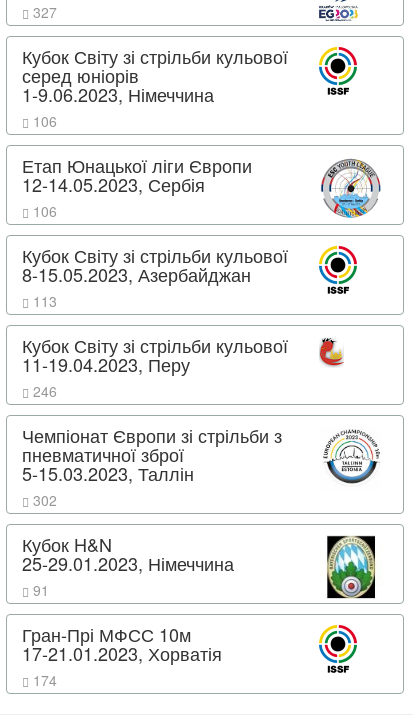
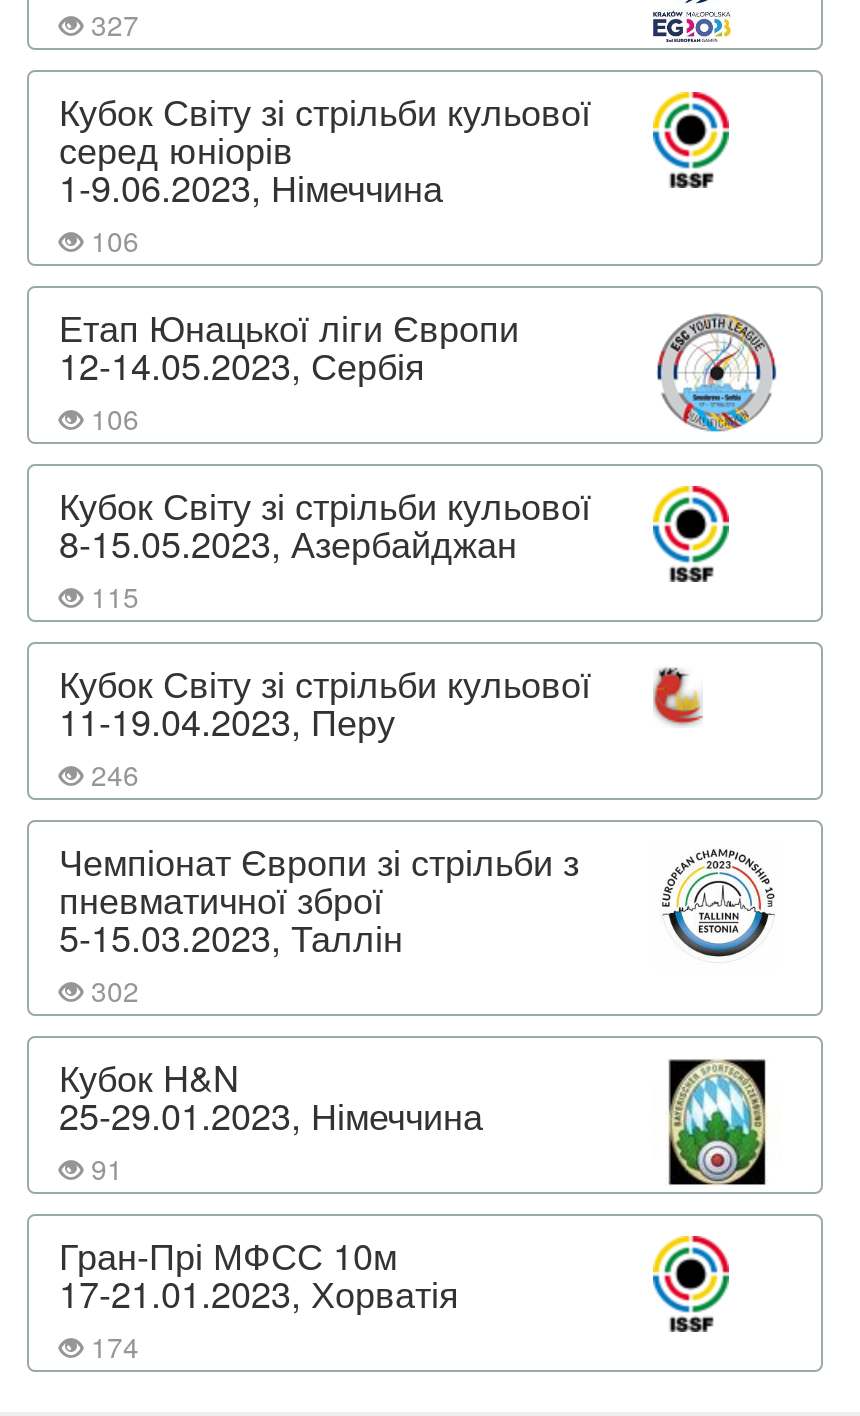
[33,291,57,311] 113 -> [91,576,139,616] 115

